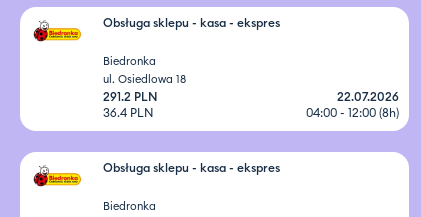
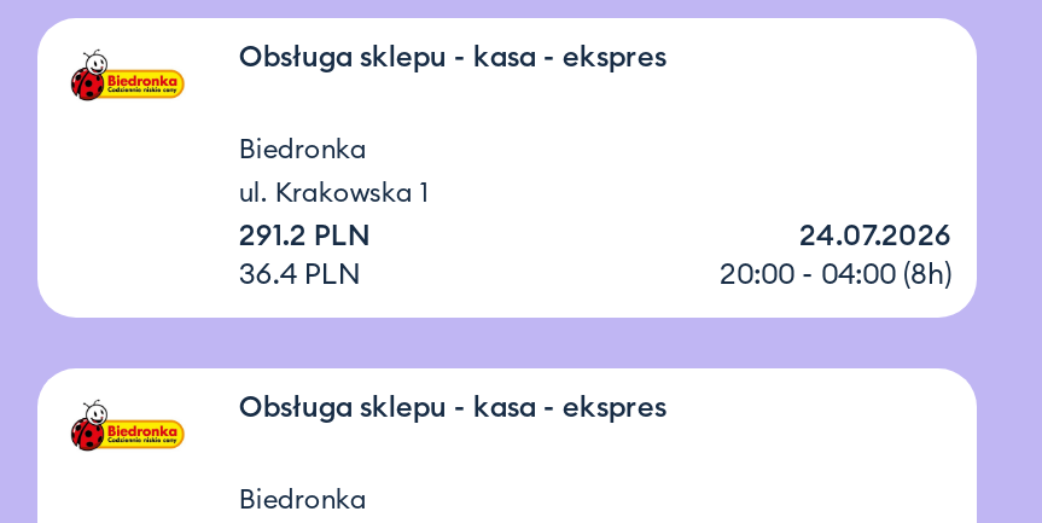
[103,73,186,84] ul. Osiedlowa 18 -> [239,179,429,205] ul. Krakowska 1
[336,90,398,102] 22.07.2026 -> [799,220,951,249] 24.07.2026
[305,106,398,118] 04:00 - 12:00 (8h) -> [720,258,951,287] 20:00 - 04:00 (8h)

